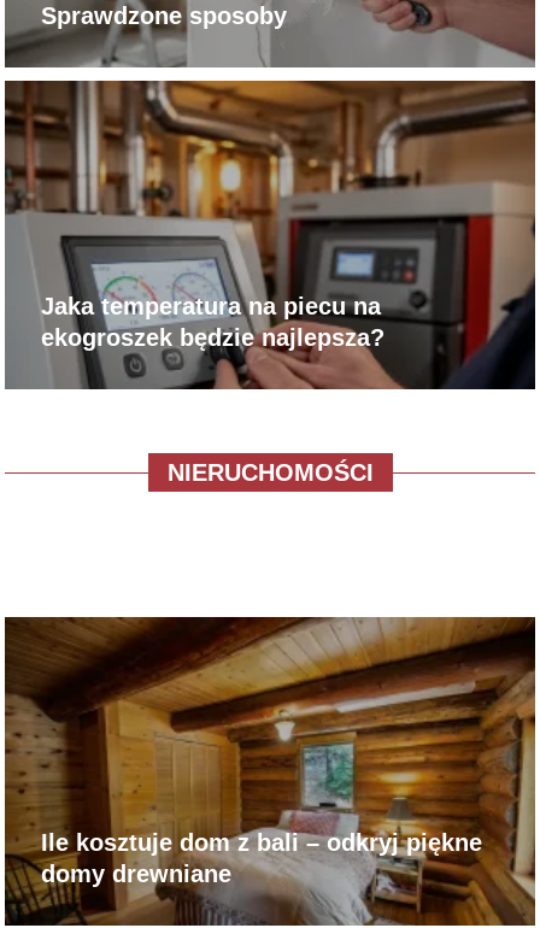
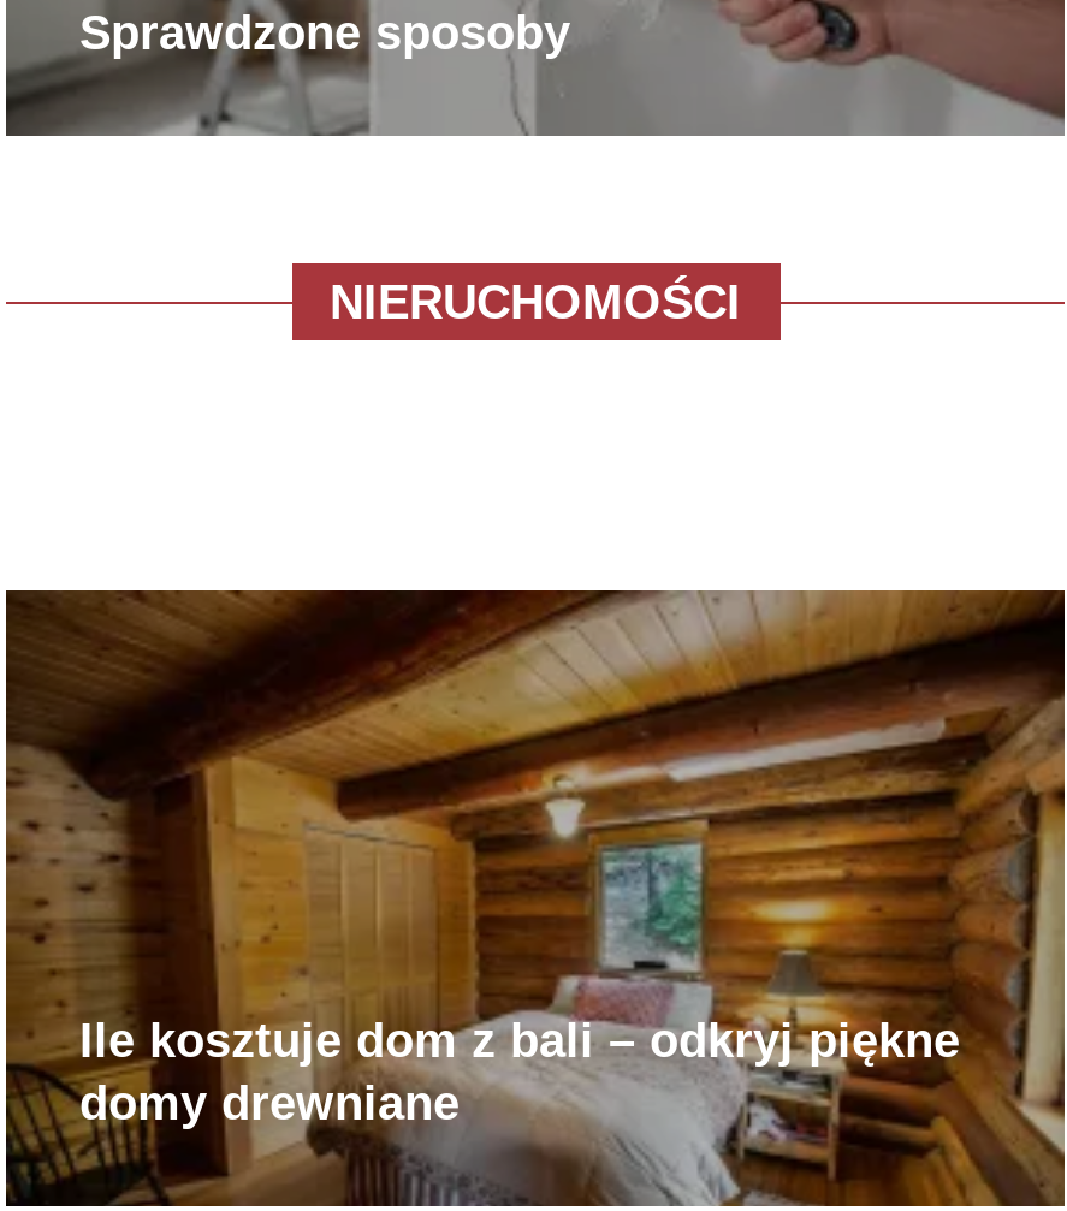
[4,80,535,389] [image] | Jaka temperatura na piecu na | ekogroszek będzie najlepsza? -> none

